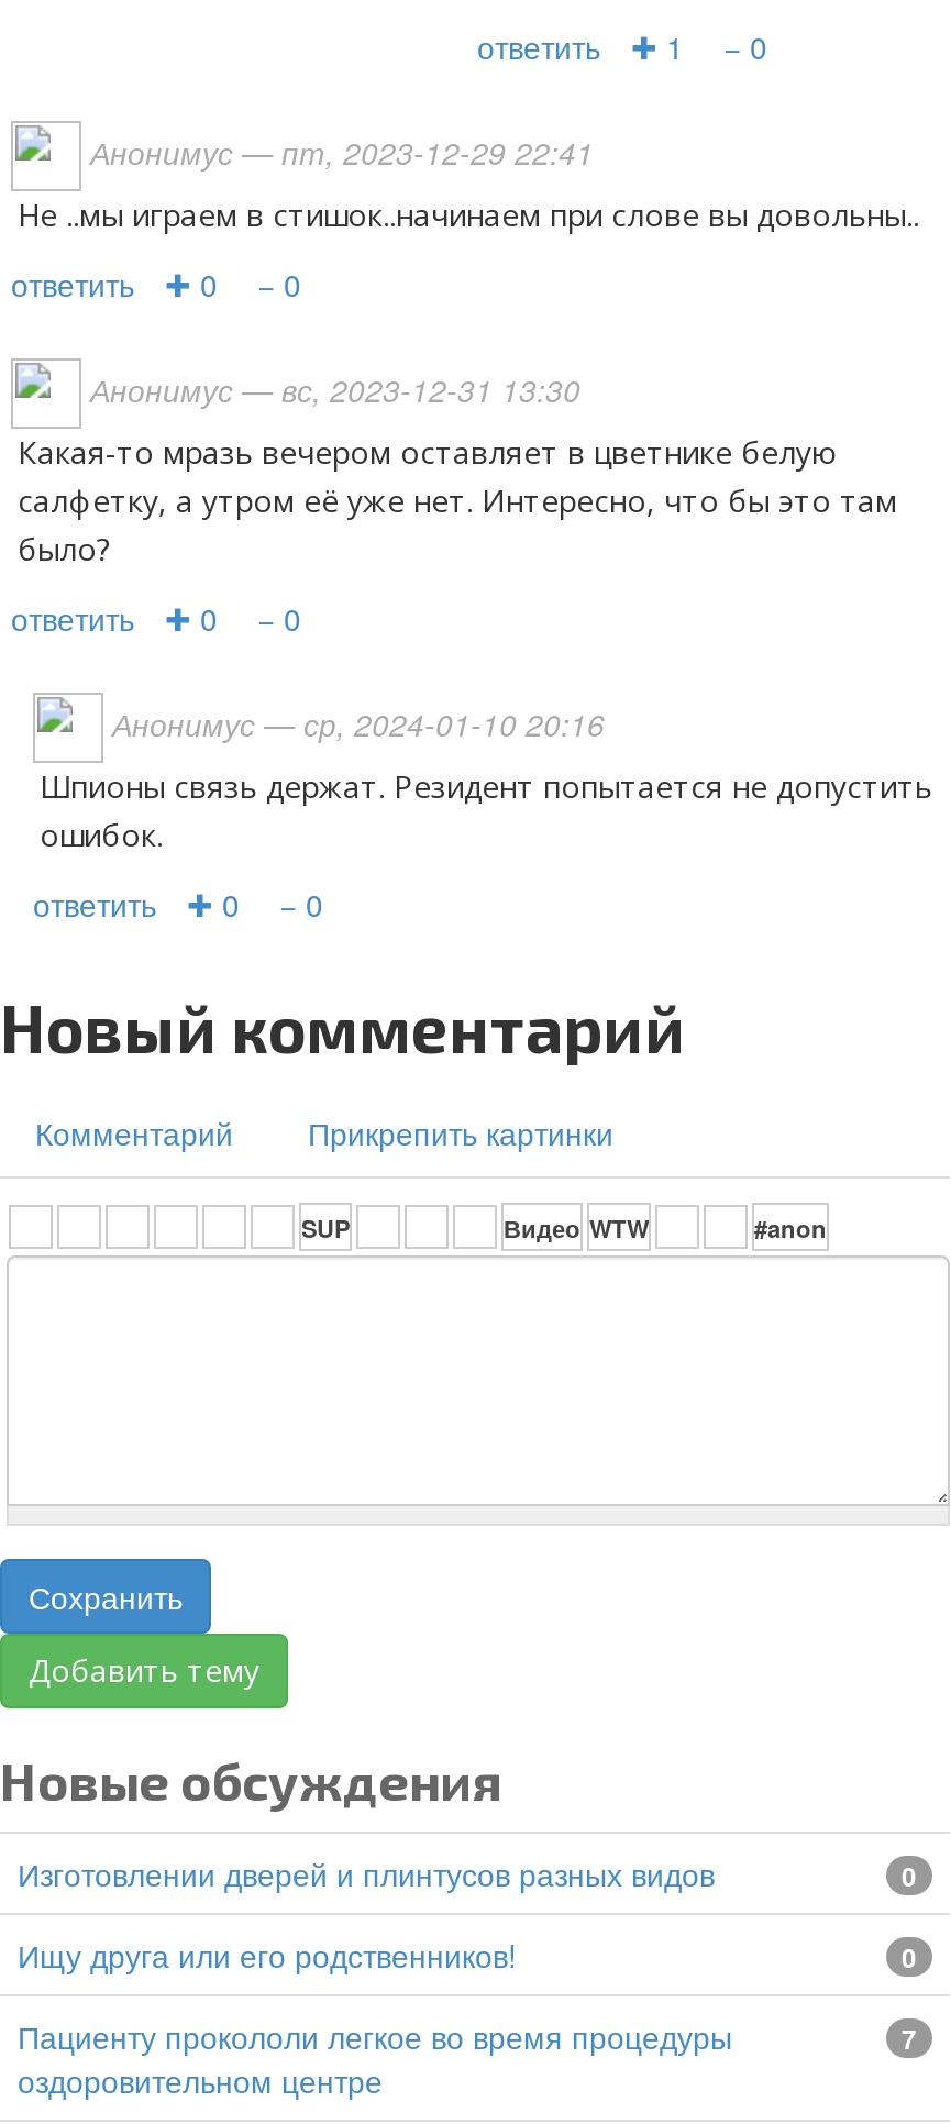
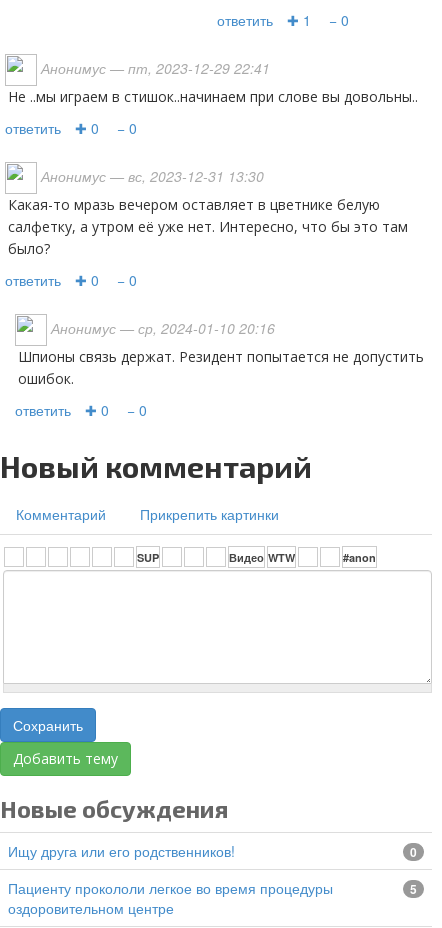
[40,1852,917,1896] изготовлении дверей и плинтусов разных видов | 0 -> none
[902,2019,917,2059] 7 -> [410,880,417,898] 5

